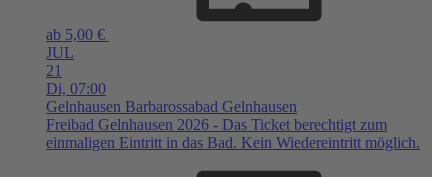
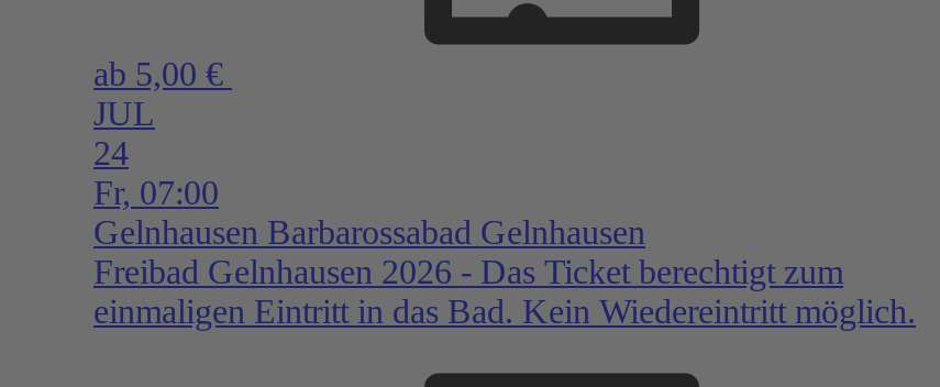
[46,62,106,97] 21 | Di, 07:00 -> [93,134,219,211] 24 | Fr, 07:00

